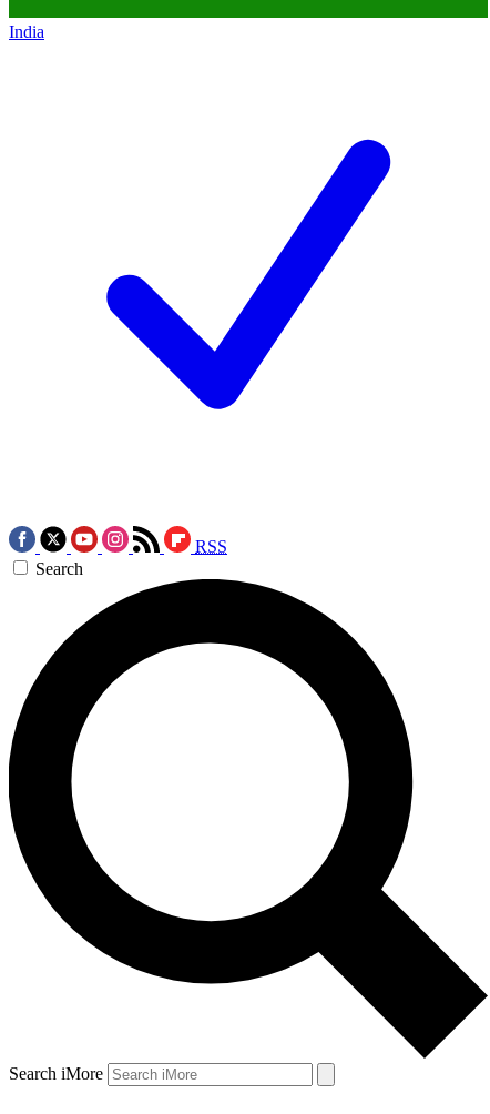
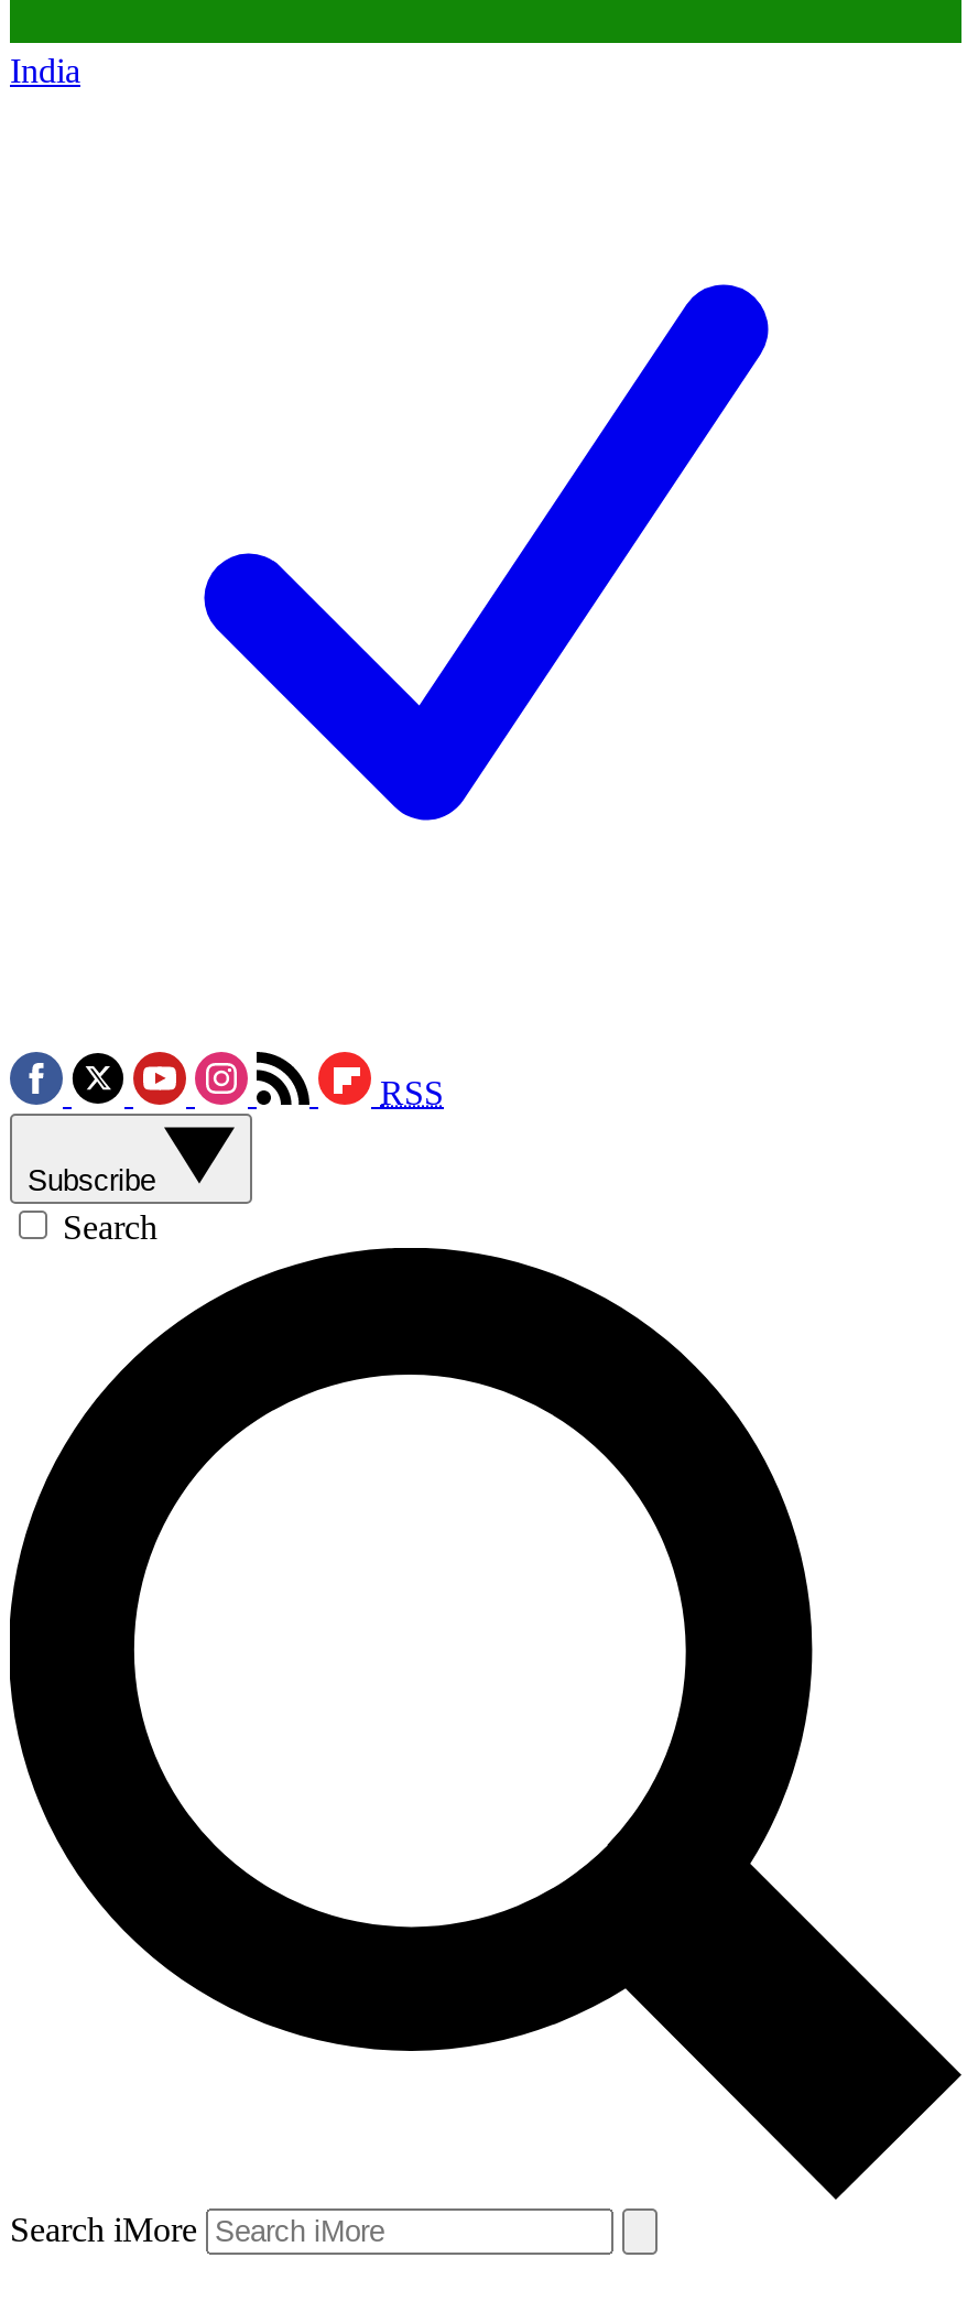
none -> [28,1165,164,1198] Subscribe

